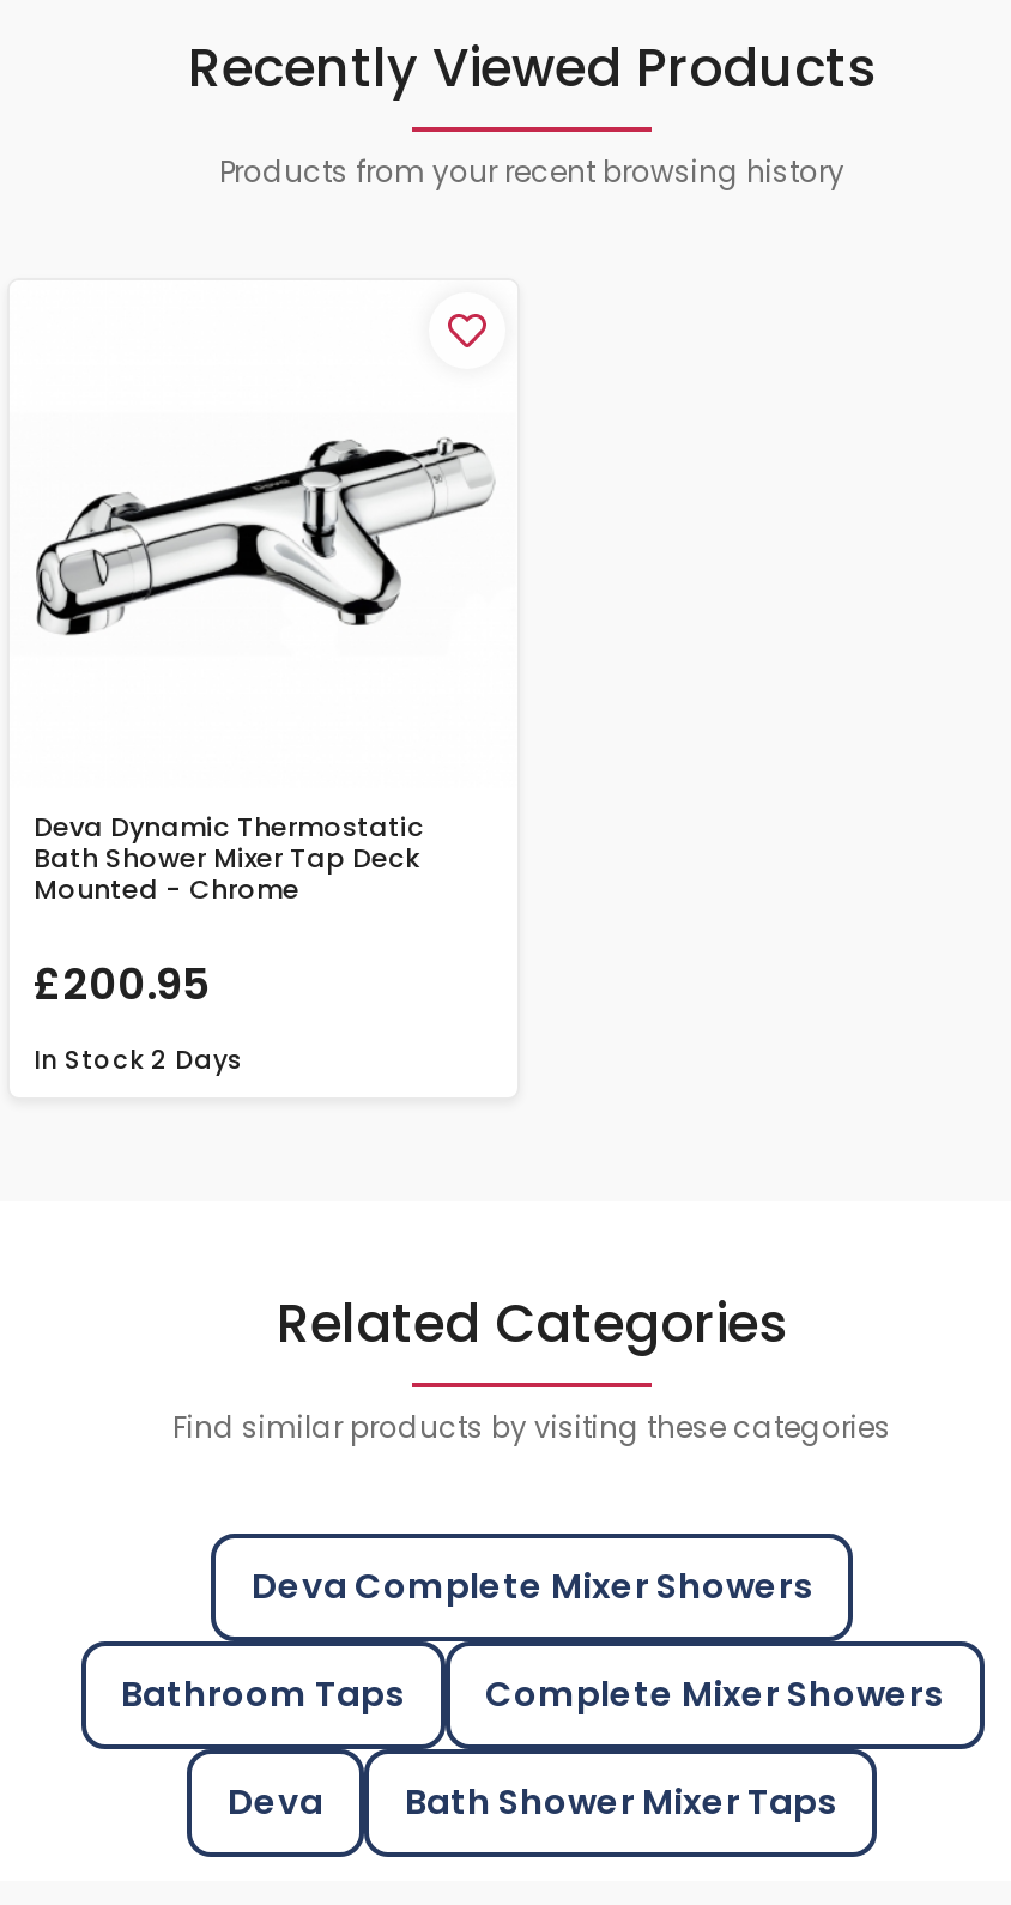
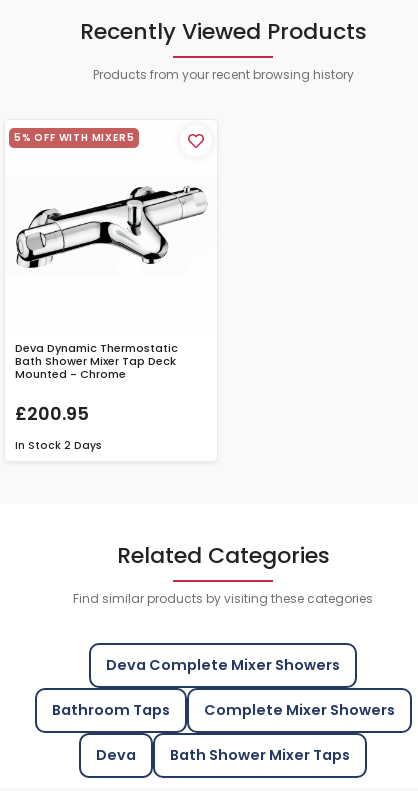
none -> [14,130,134,145] 5% OFF WITH MIXER5

